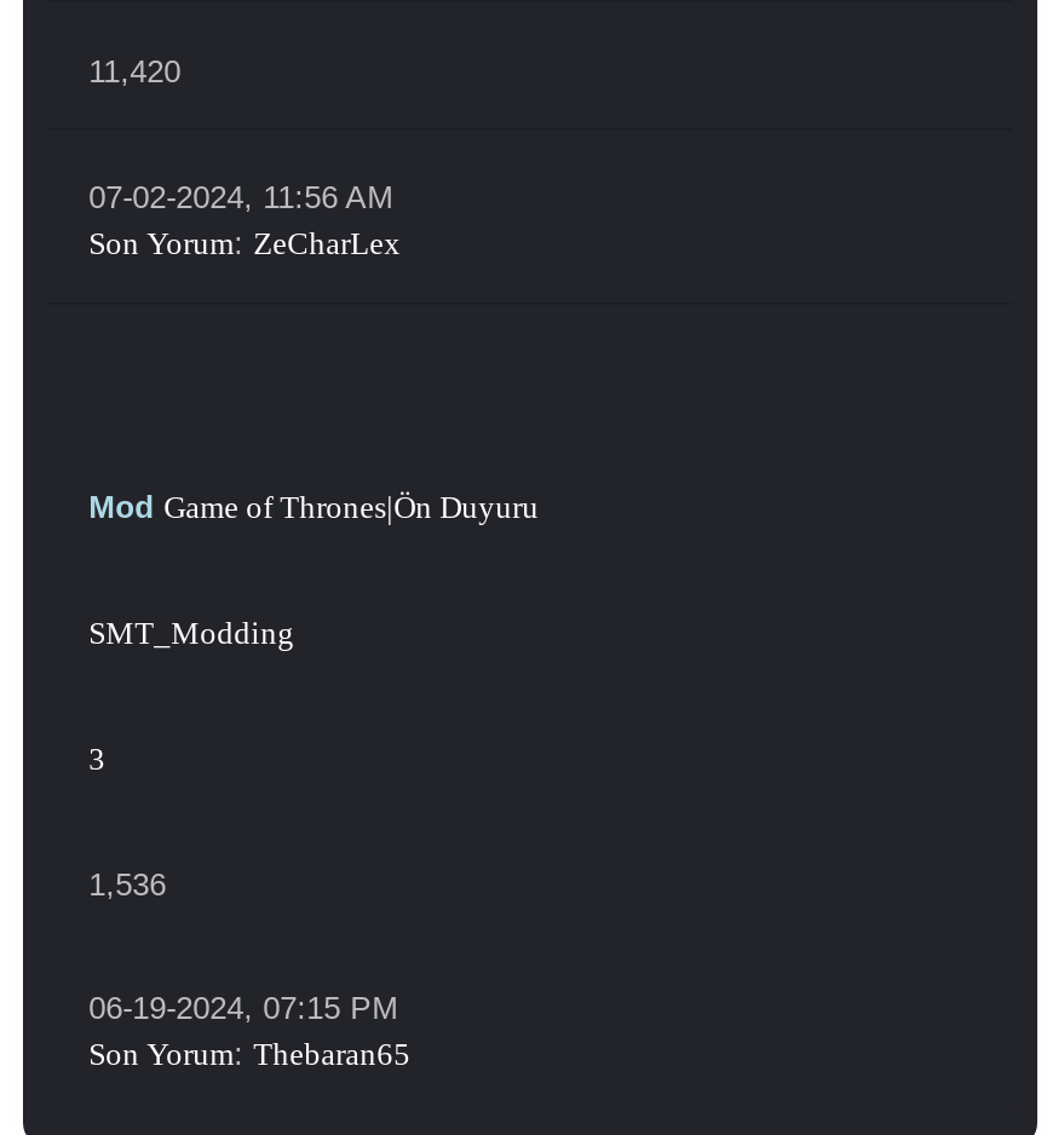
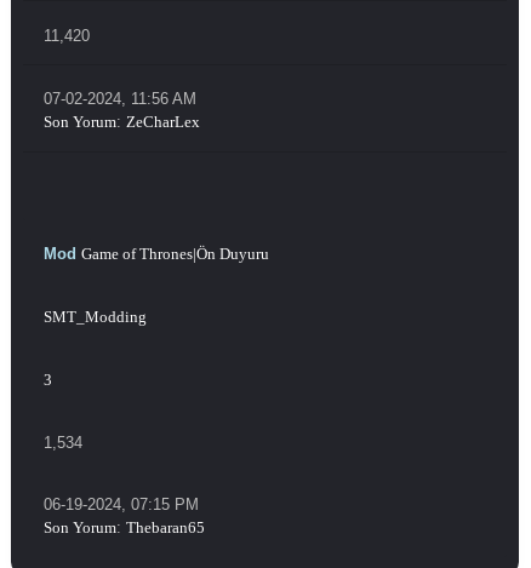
[89,865,166,901] 1,536 -> [44,433,83,451] 1,534

